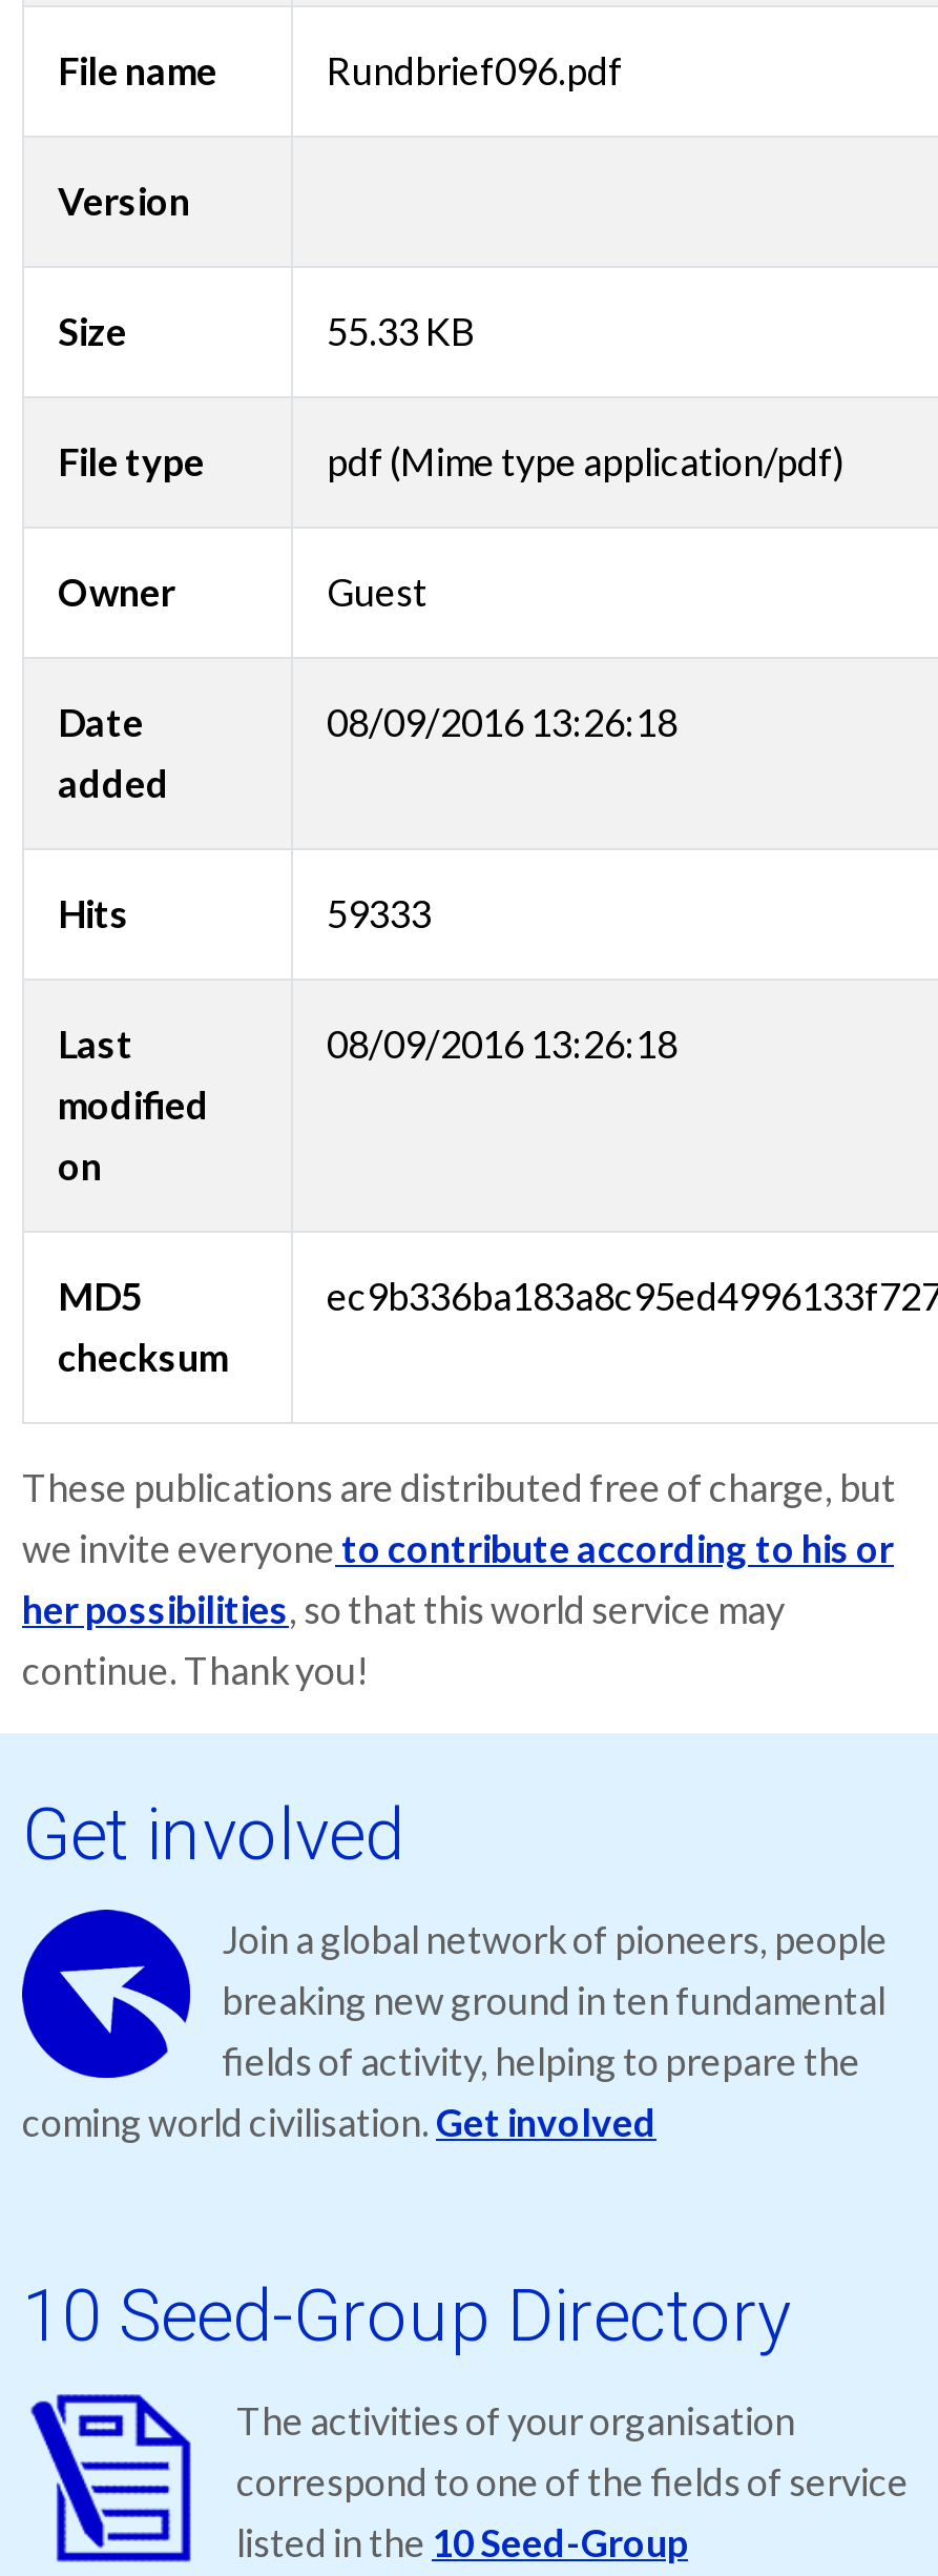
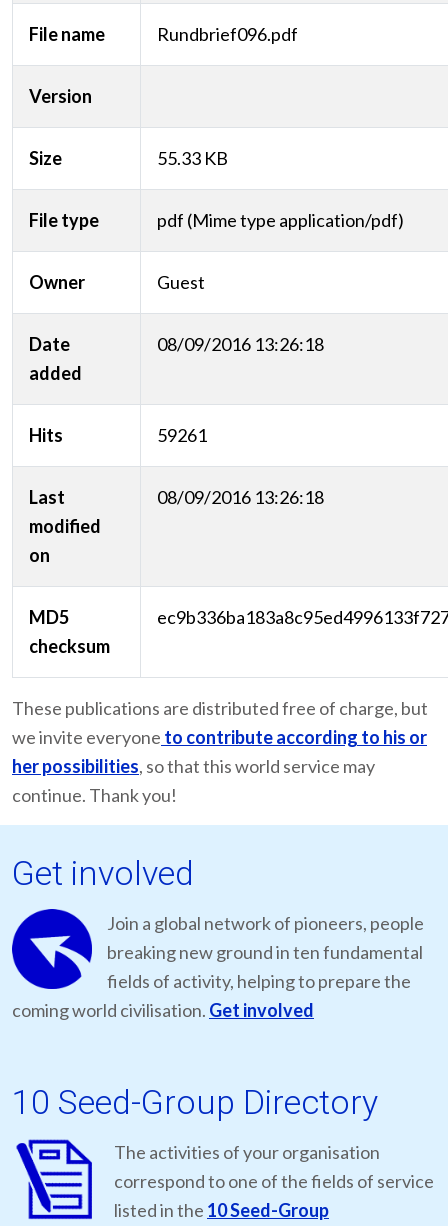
[327,891,432,937] 59333 -> [157,424,207,446] 59261

